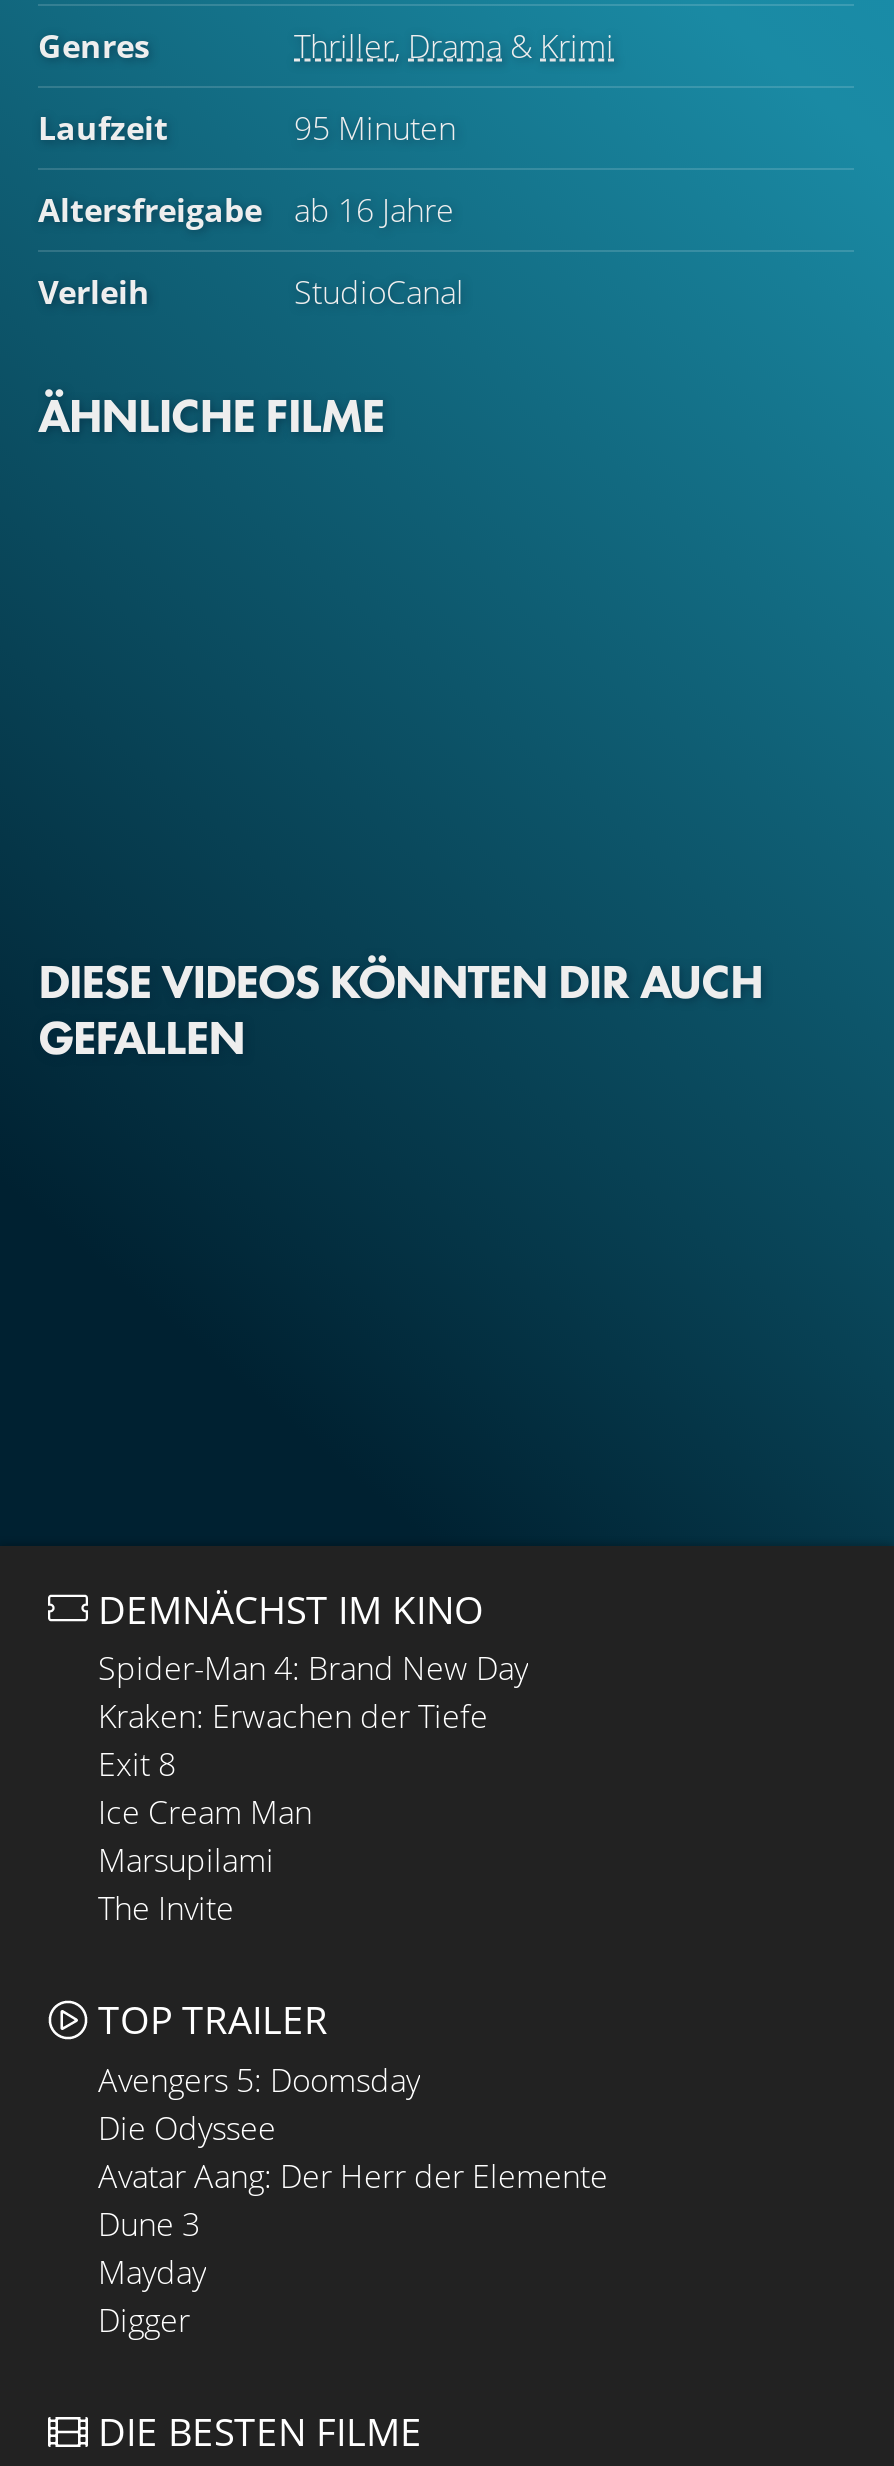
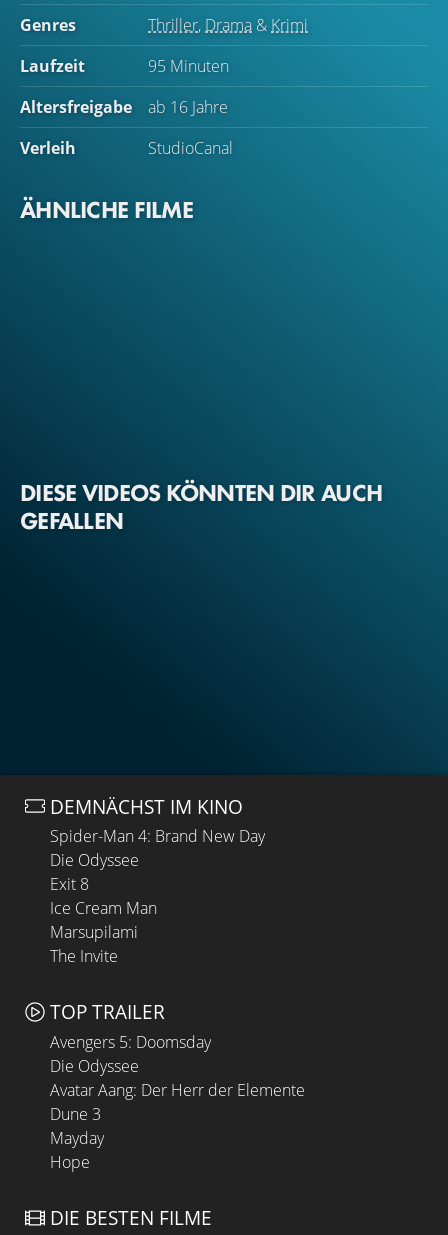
[98,1695,488,1739] Kraken: Erwachen der Tiefe -> [50,849,139,871] Die Odyssee
[98,2298,190,2342] Digger -> [50,1151,90,1173] Hope

